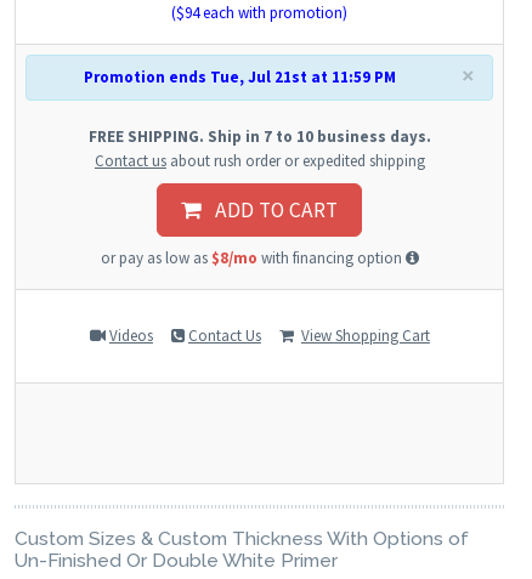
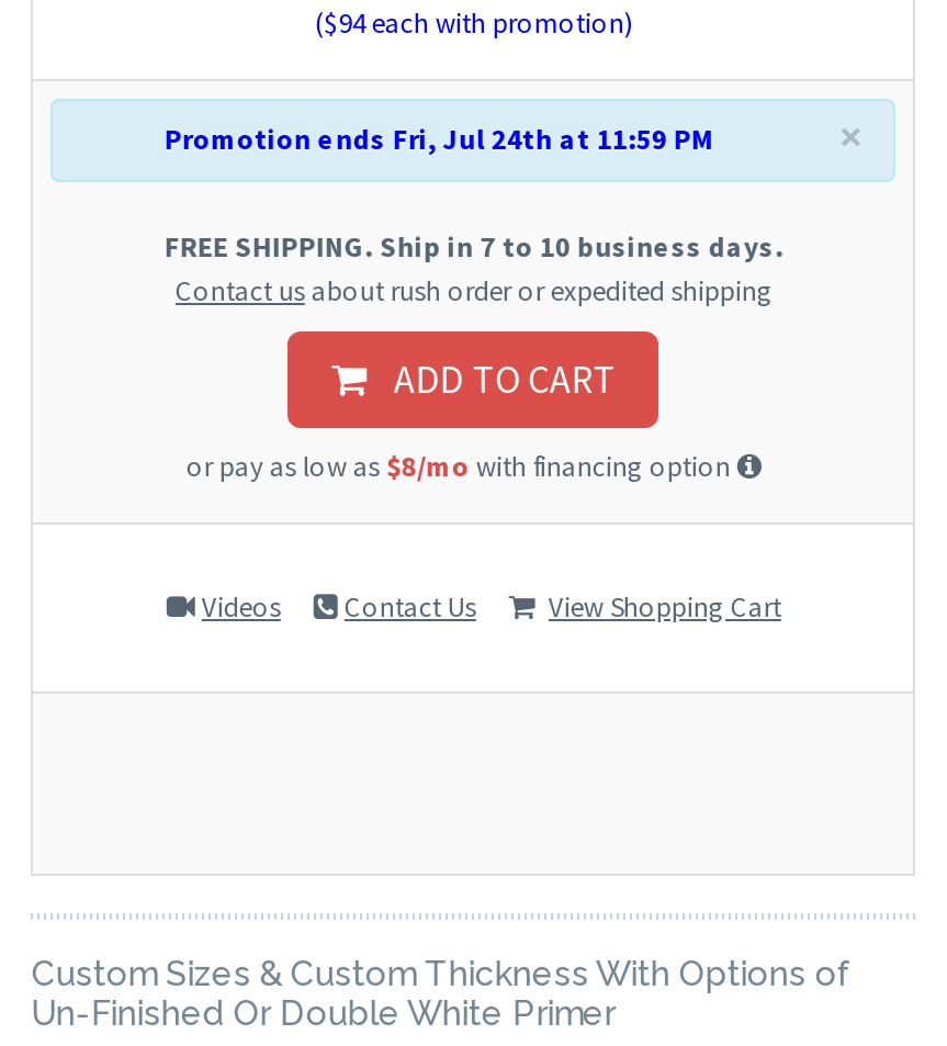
[84,67,396,88] Promotion ends Tue, Jul 21st at 11:59 PM -> [164,122,713,159] Promotion ends Fri, Jul 24th at 11:59 PM

